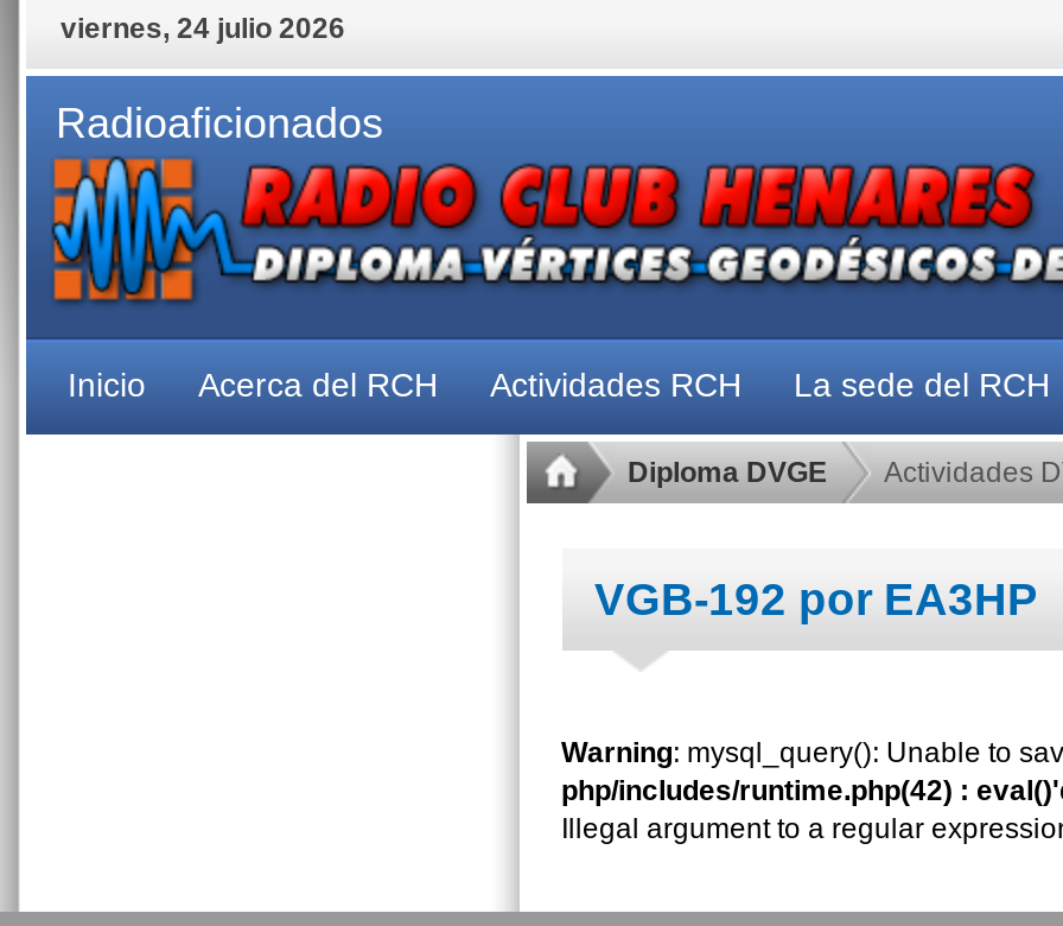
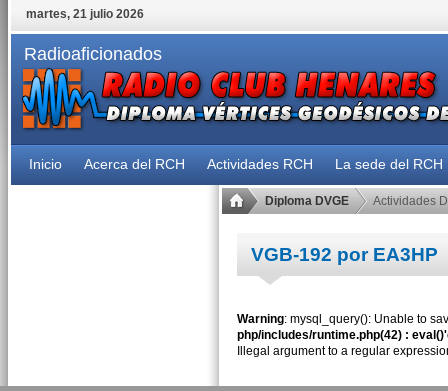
[61,12,345,45] viernes, 24 julio 2026 -> [25,7,143,21] martes, 21 julio 2026

